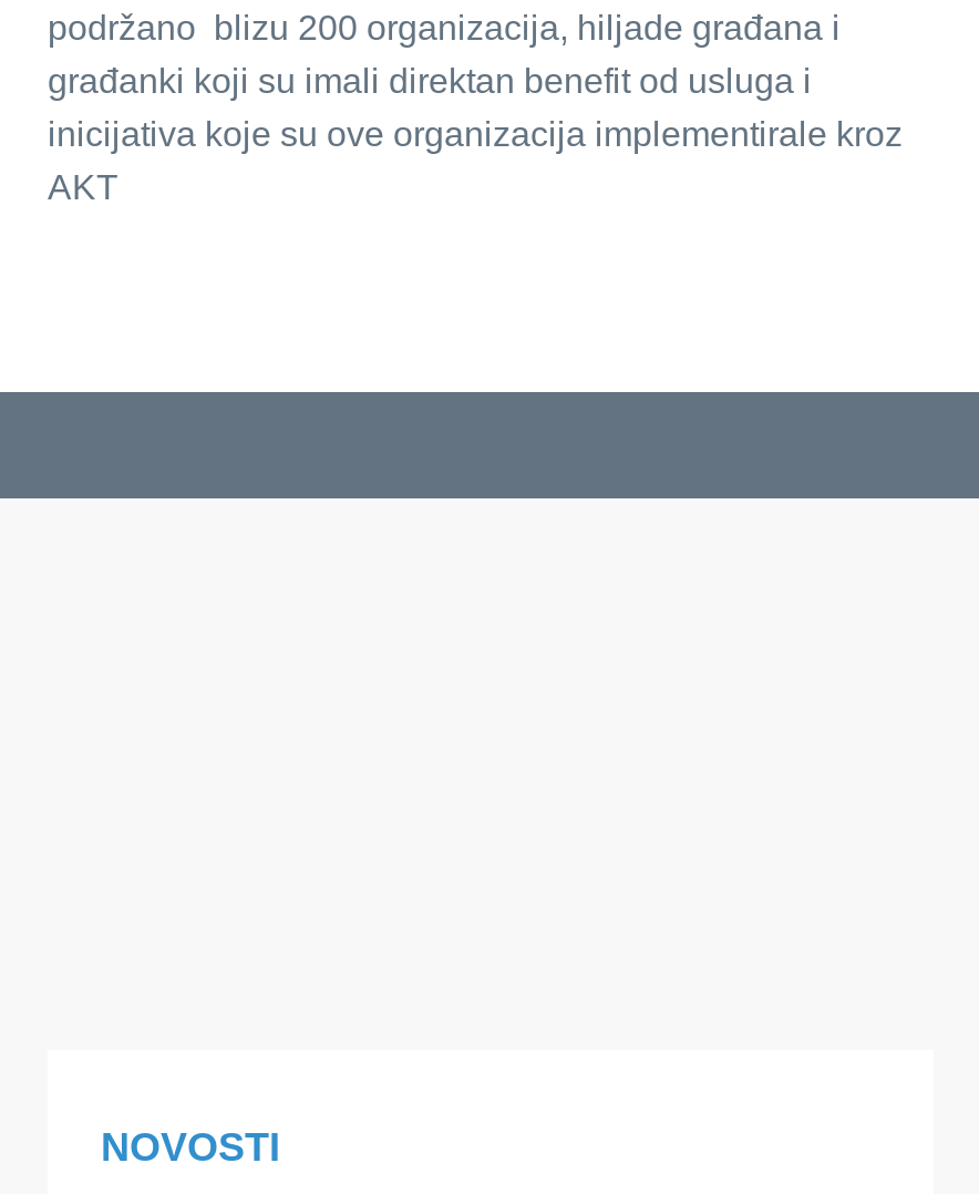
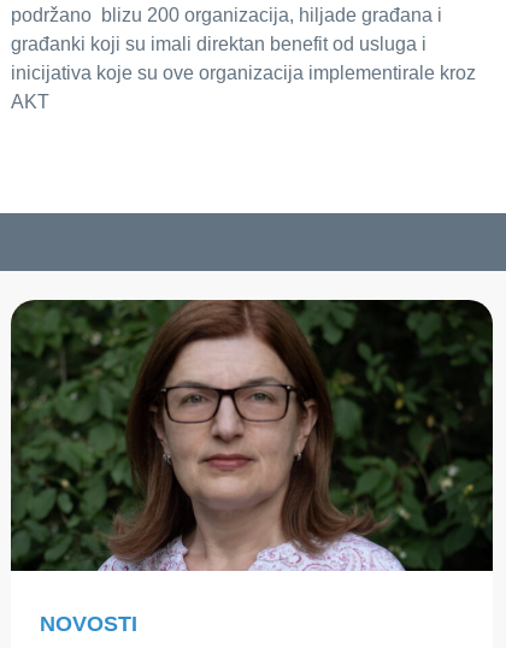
none -> [10,299,494,572] [image]

